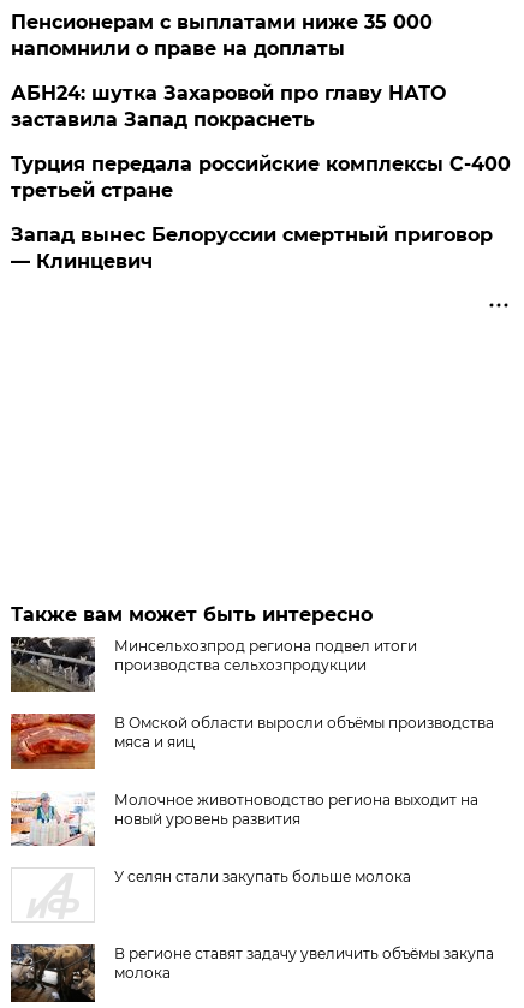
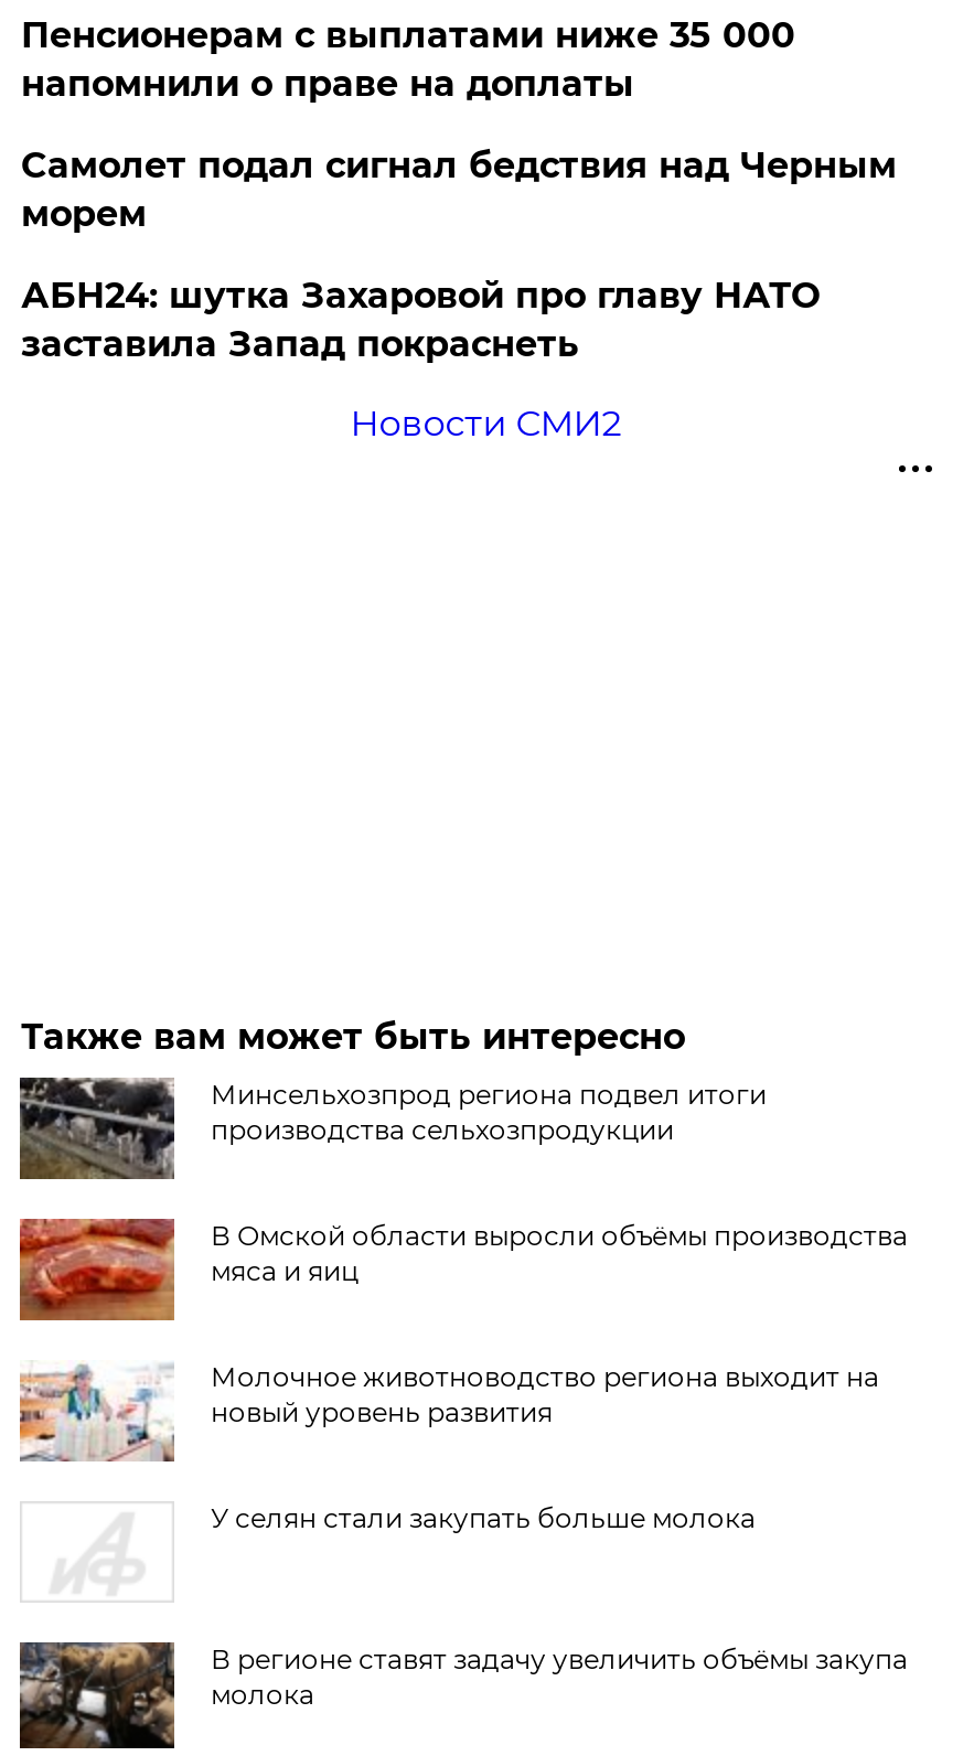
none -> [21,144,897,235] Самолет подал сигнал бедствия над Черным | морем
moved [11,82,446,131] -> [21,275,819,365]: АБН24: шутка Захаровой про главу НАТО | заставила Запад покраснеть
[11,153,511,273] Турция передала российские комплексы С-400 | третьей стране | Запад вынес Белоруссии смертный приговор | — Клинцевич -> [350,403,621,445] Новости СМИ2

